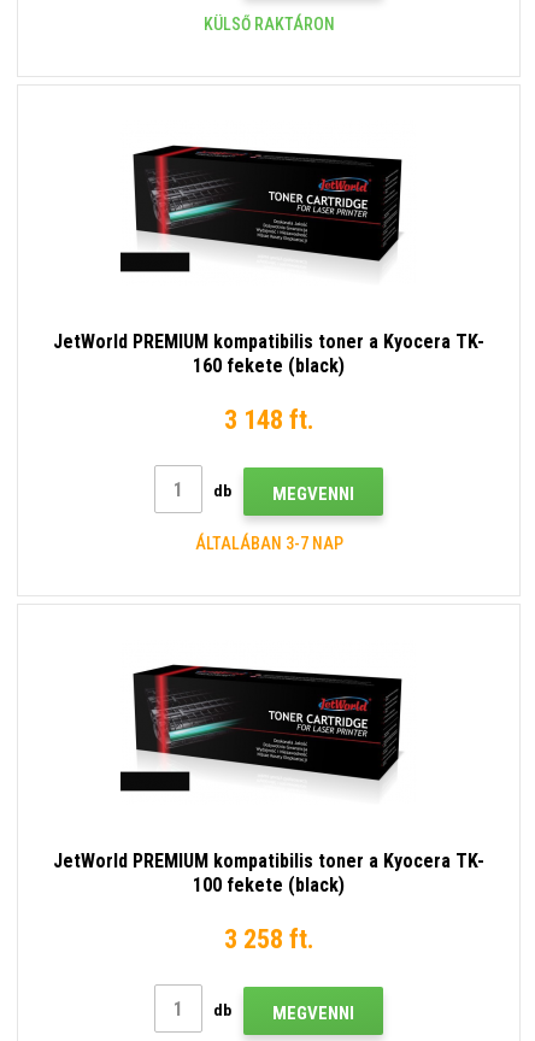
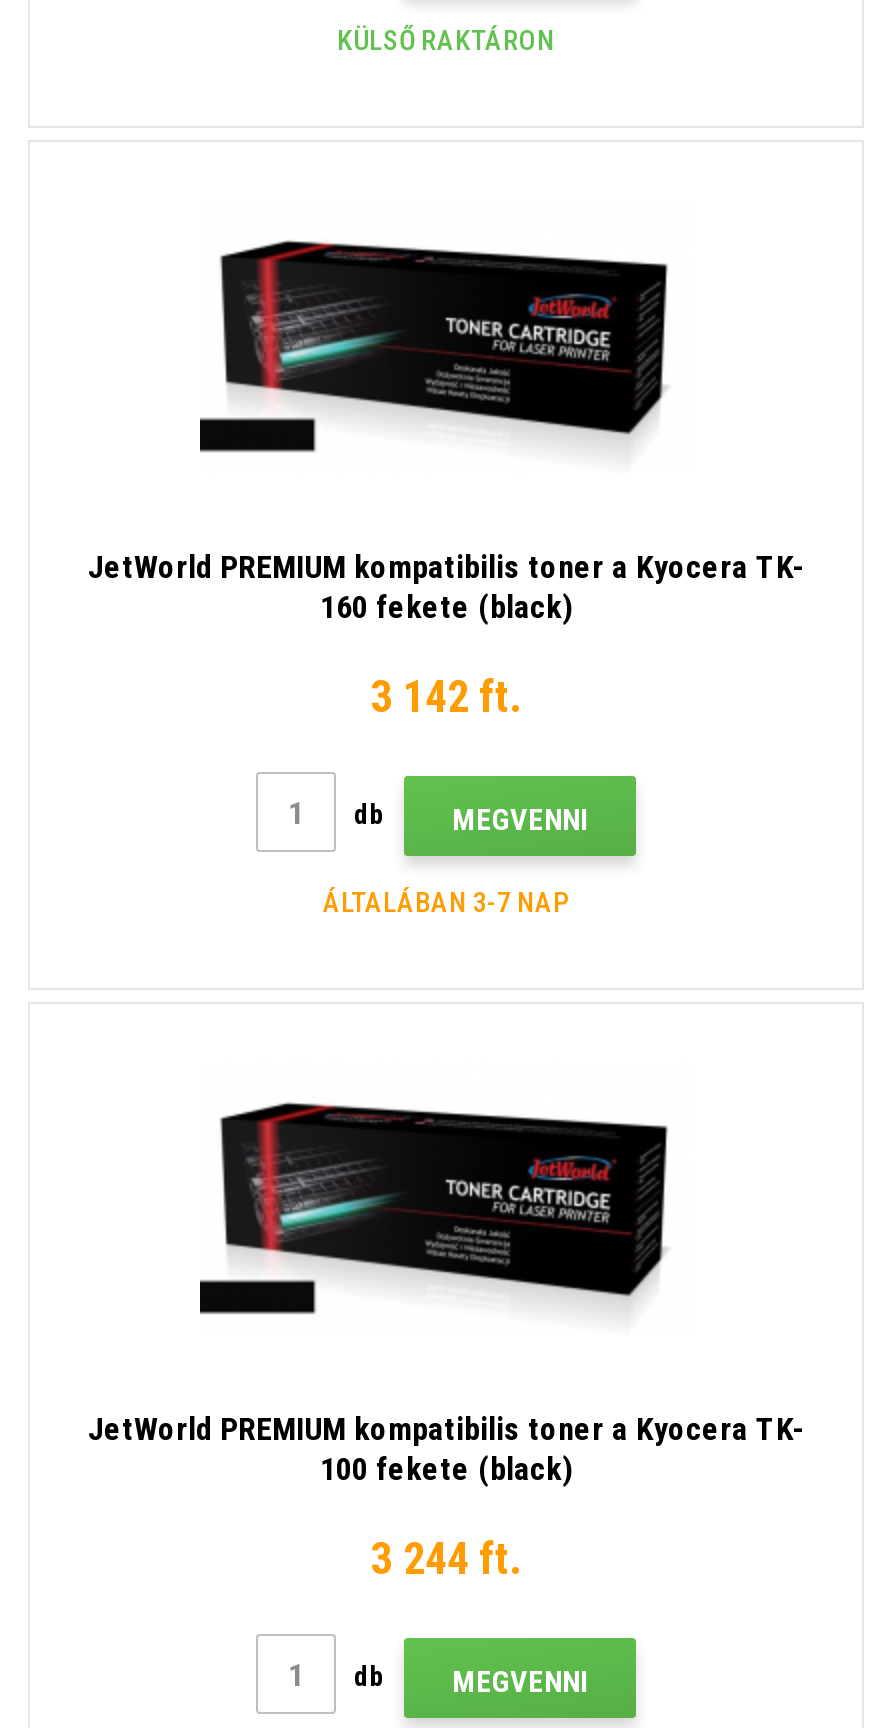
[224,405,314,435] 3 148 ft. -> [371,672,521,722] 3 142 ft.
[224,924,314,954] 3 258 ft. -> [371,1534,521,1584] 3 244 ft.

